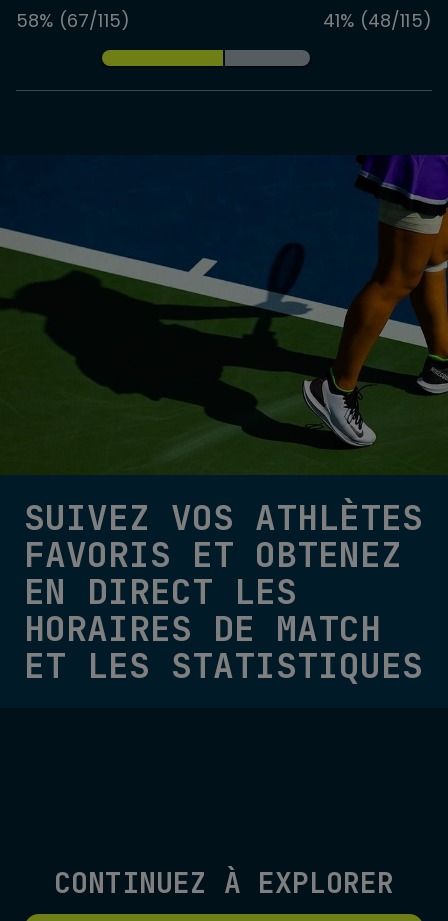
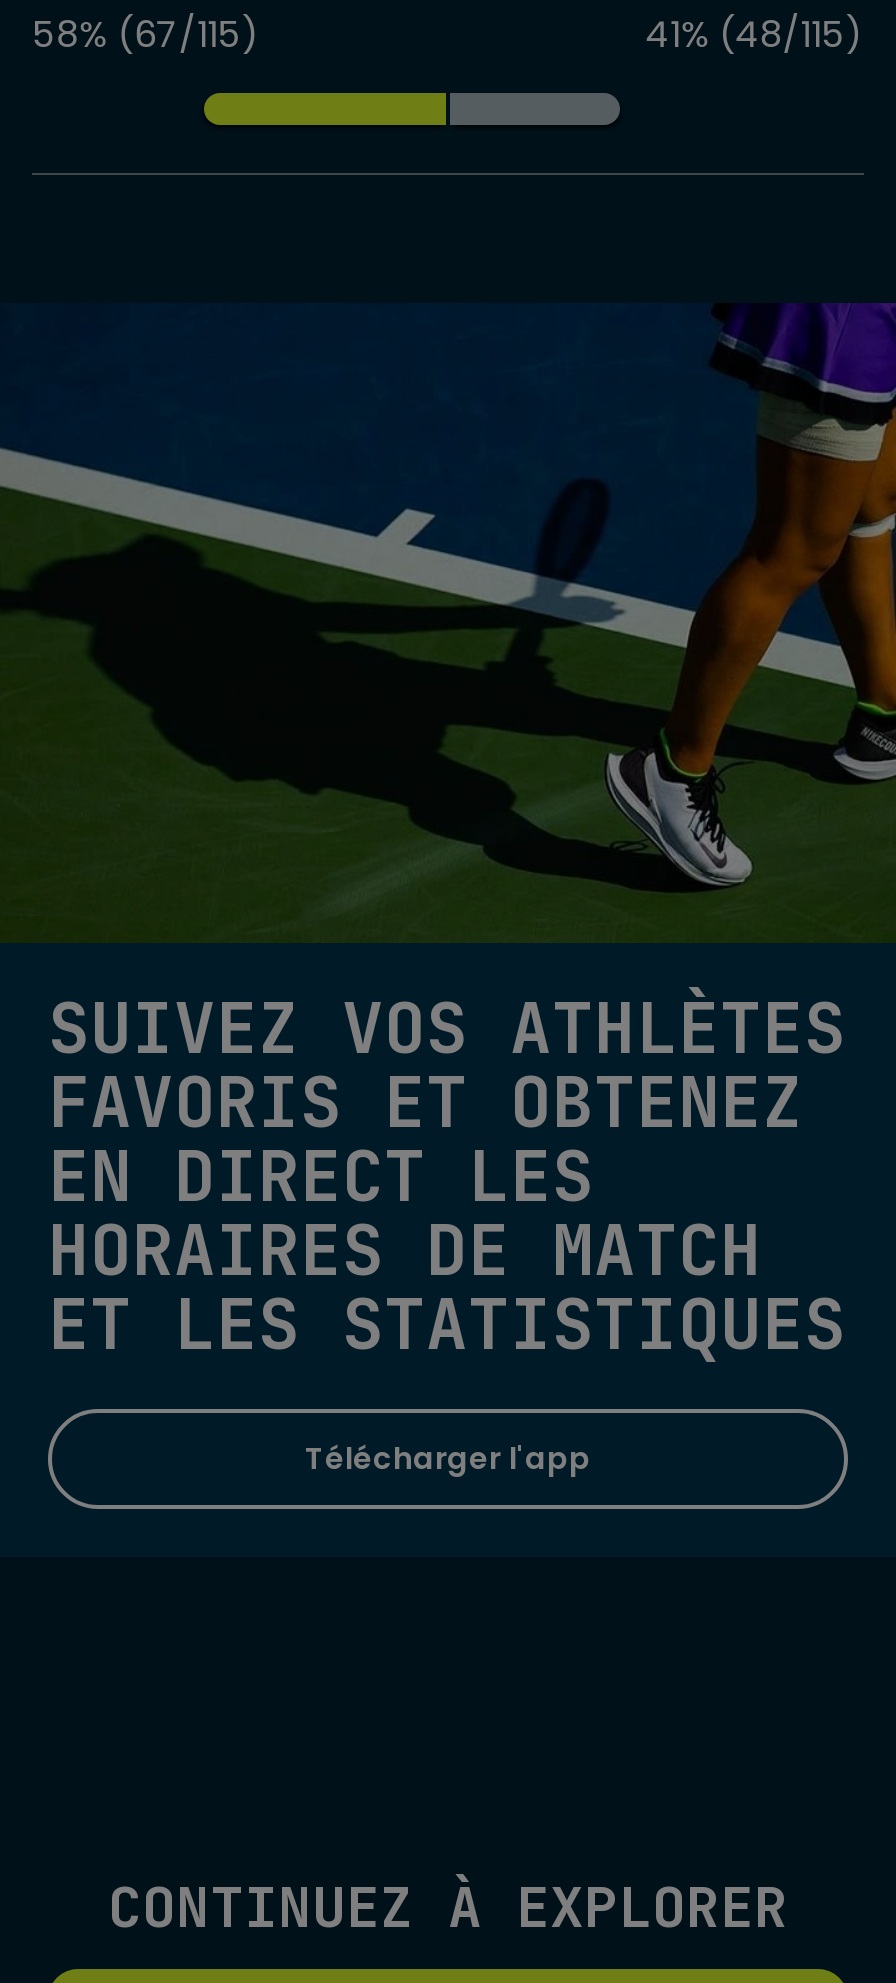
none -> [305,1437,591,1479] Télécharger l'app

